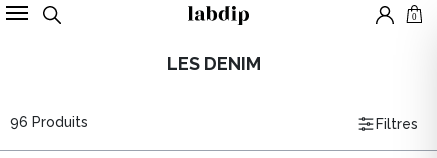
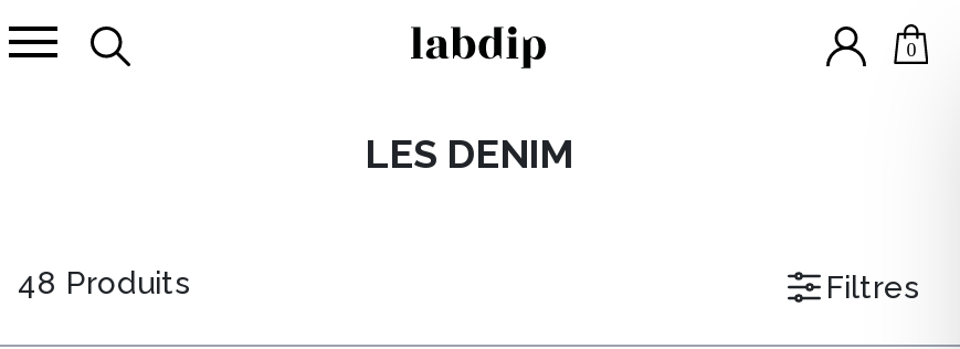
[10,114,88,130] 96 Produits -> [18,265,190,300] 48 Produits

